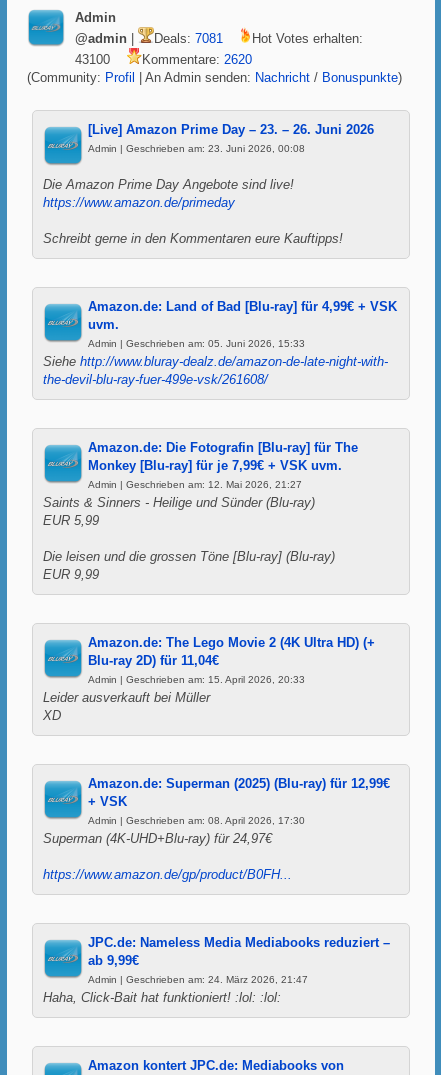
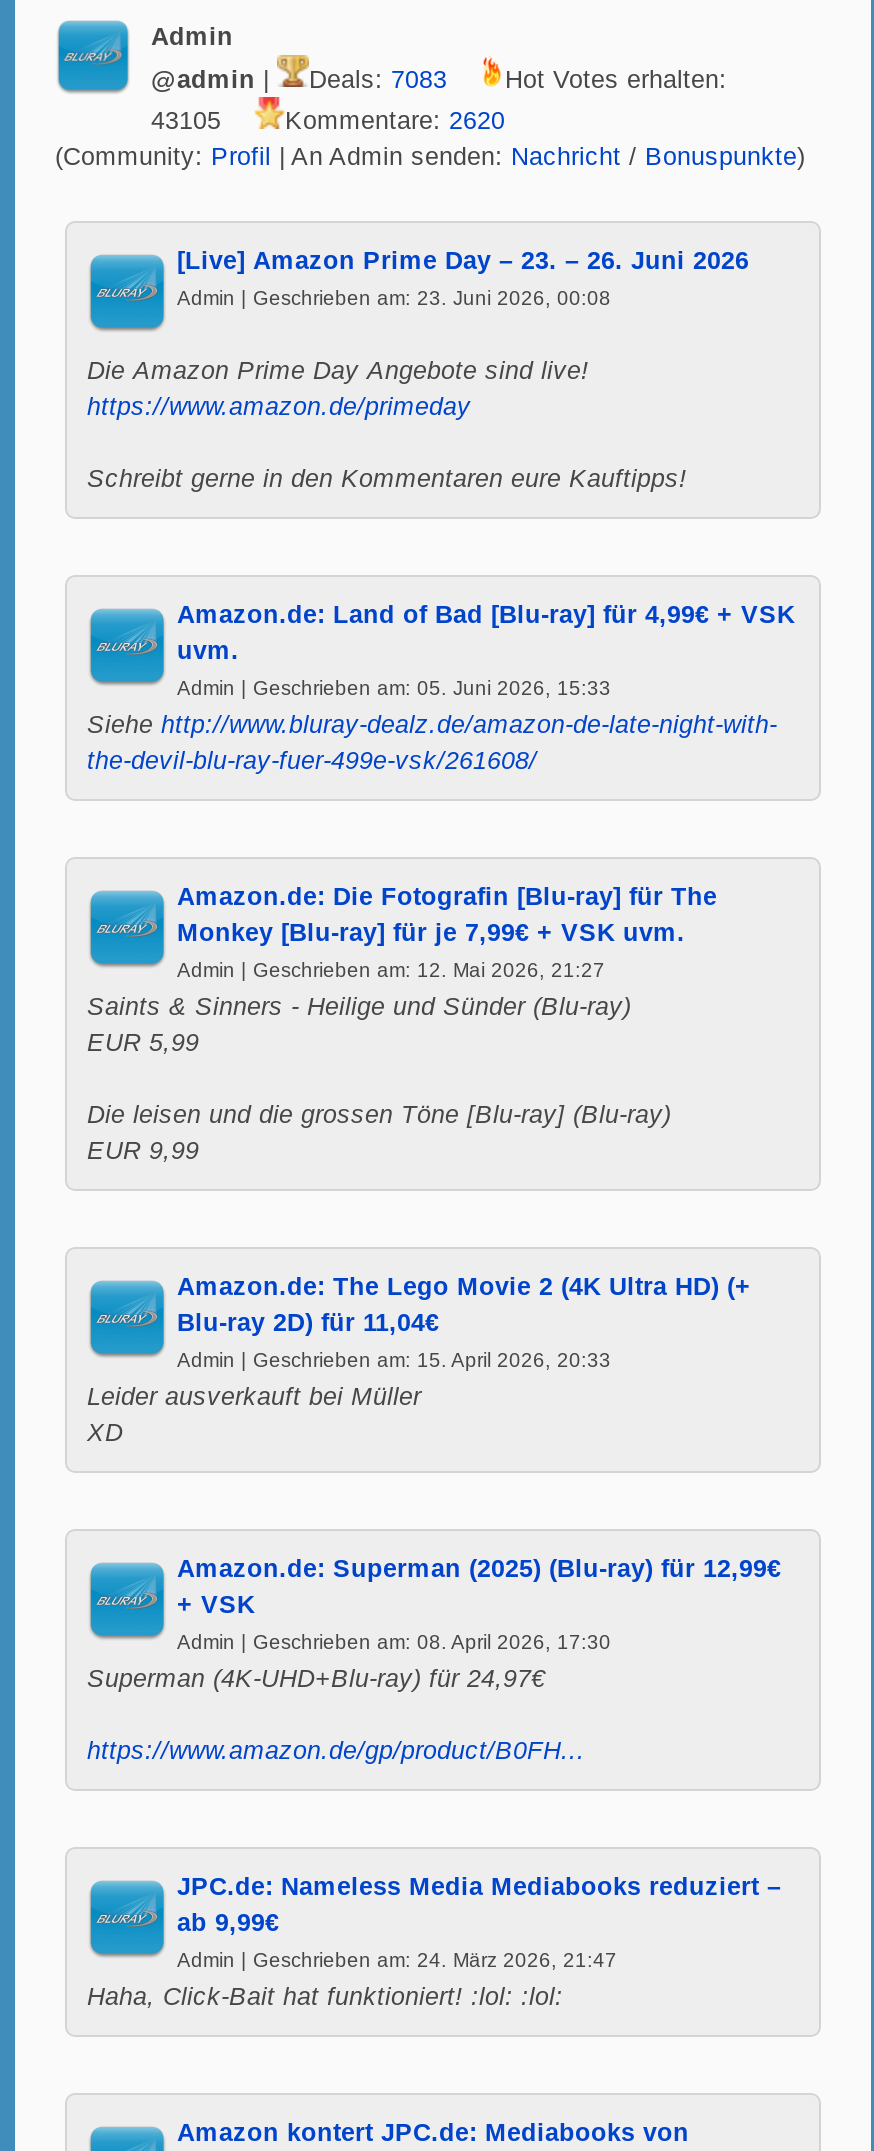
[154,32,223,46] Deals: 7081 -> [309,65,447,93] Deals: 7083
[75,53,252,67] 43100 Kommentare: 2620 -> [151,107,505,135] 43105 Kommentare: 2620

